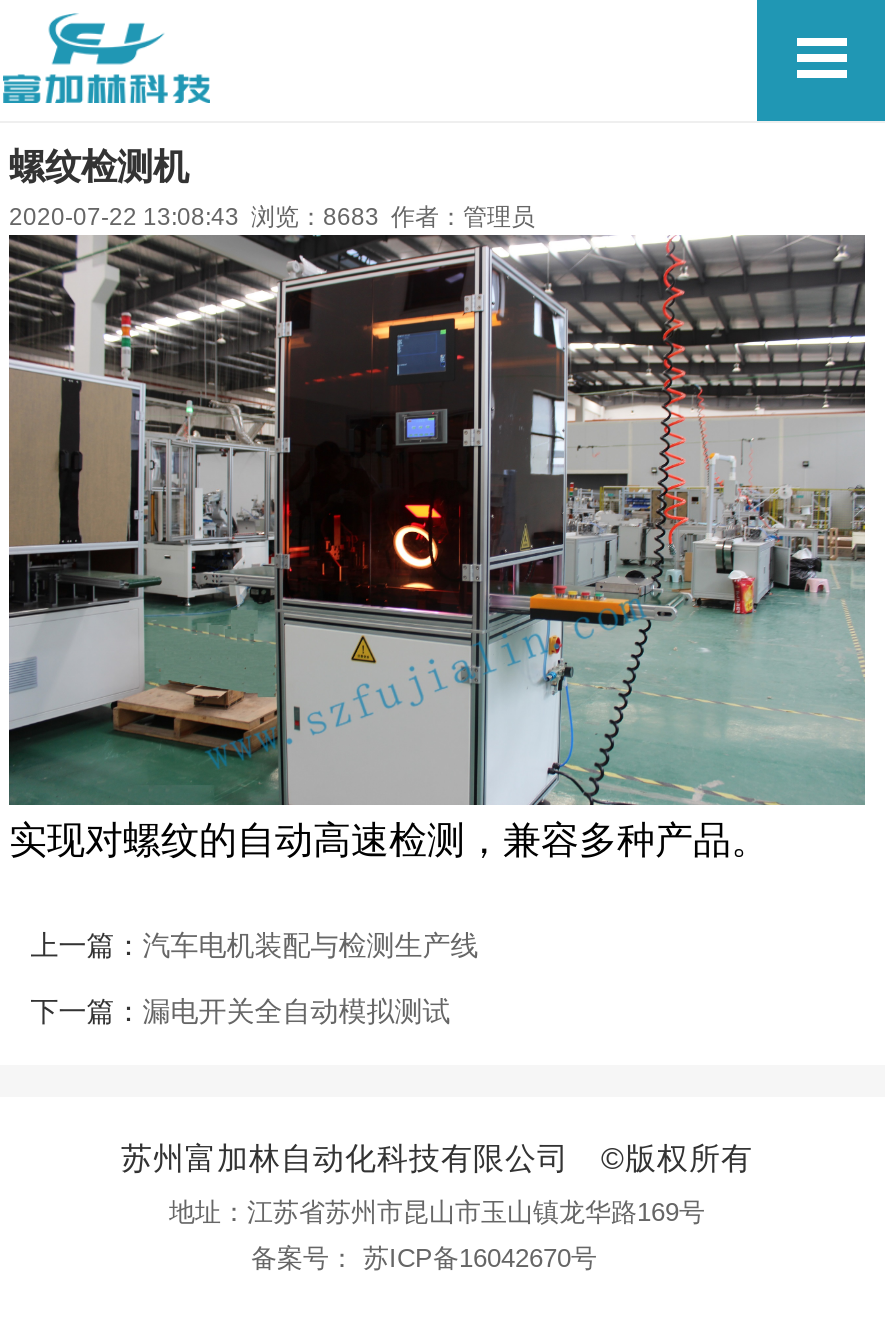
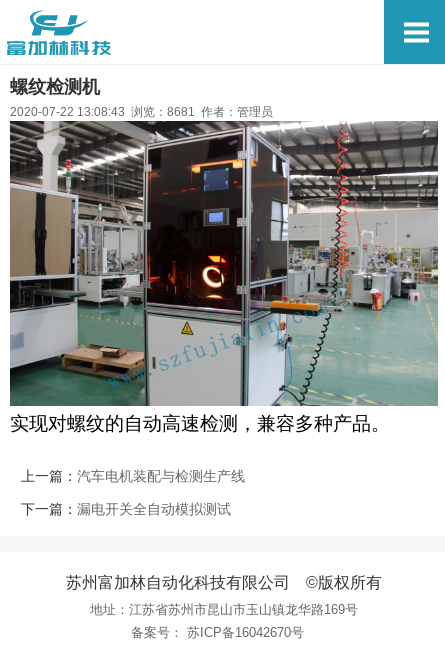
[9,203,535,231] 2020-07-22 13:08:43 浏览：8683 作者：管理员 -> [10,105,273,119] 2020-07-22 13:08:43 浏览：8681 作者：管理员

